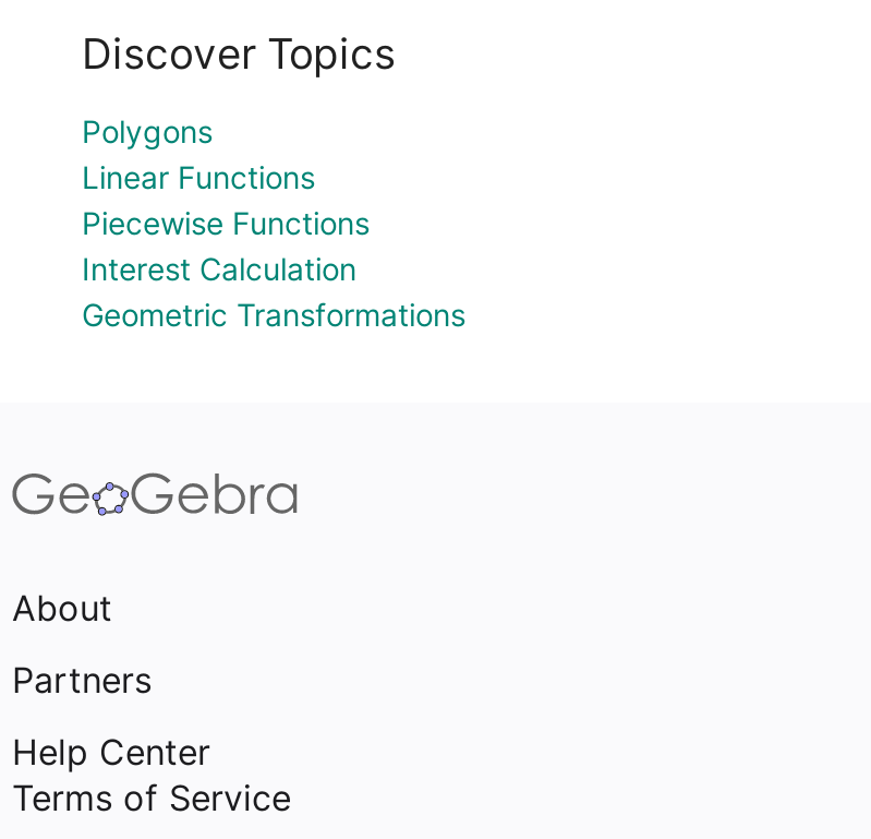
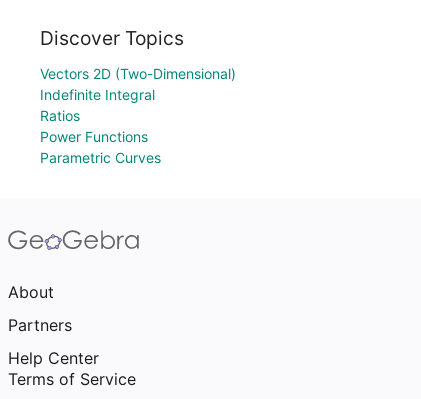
[82,112,465,333] Polygons | Linear Functions | Piecewise Functions | Interest Calculation | Geometric Transformations -> [40,65,236,166] Vectors 2D (Two-Dimensional) | Indefinite Integral | Ratios | Power Functions | Parametric Curves

